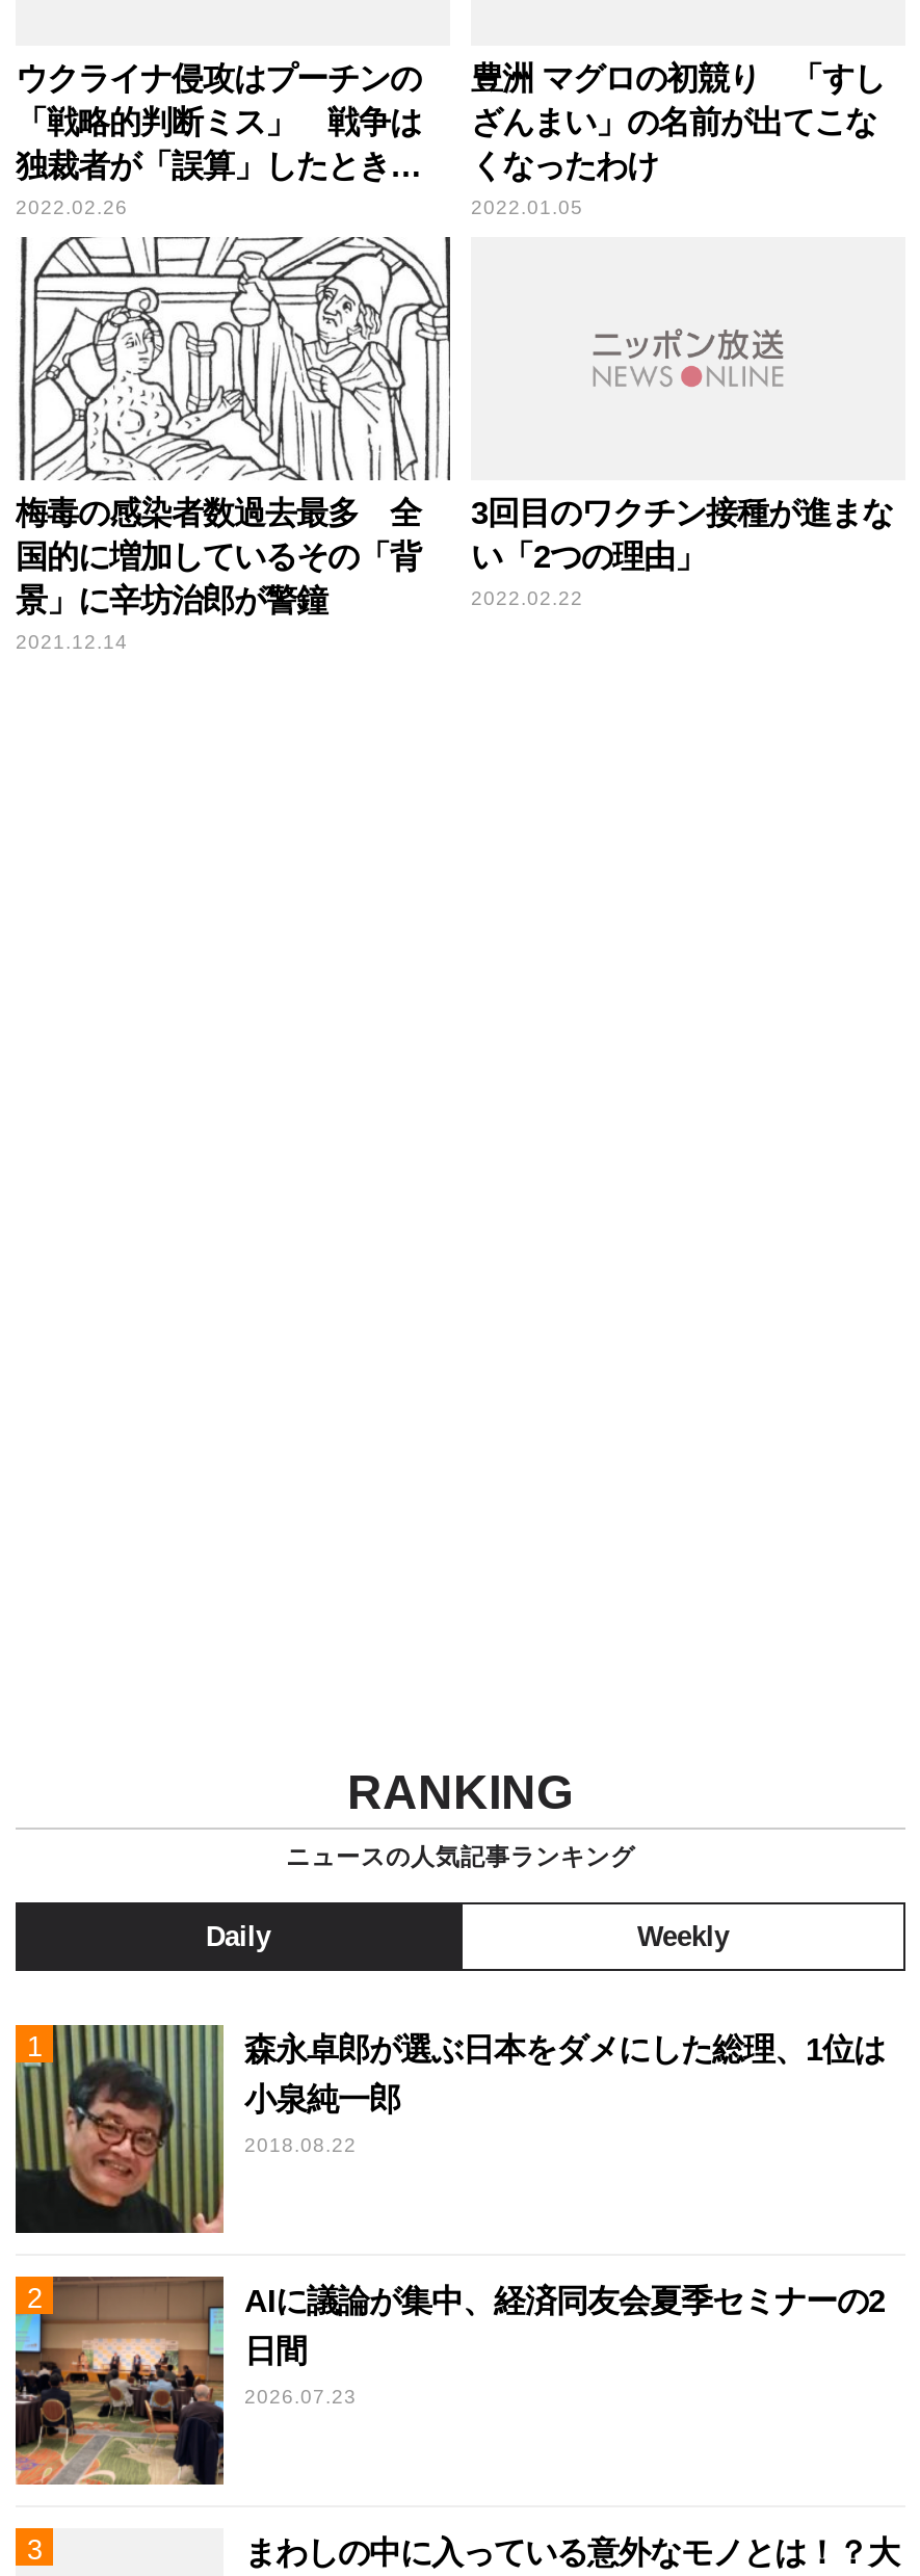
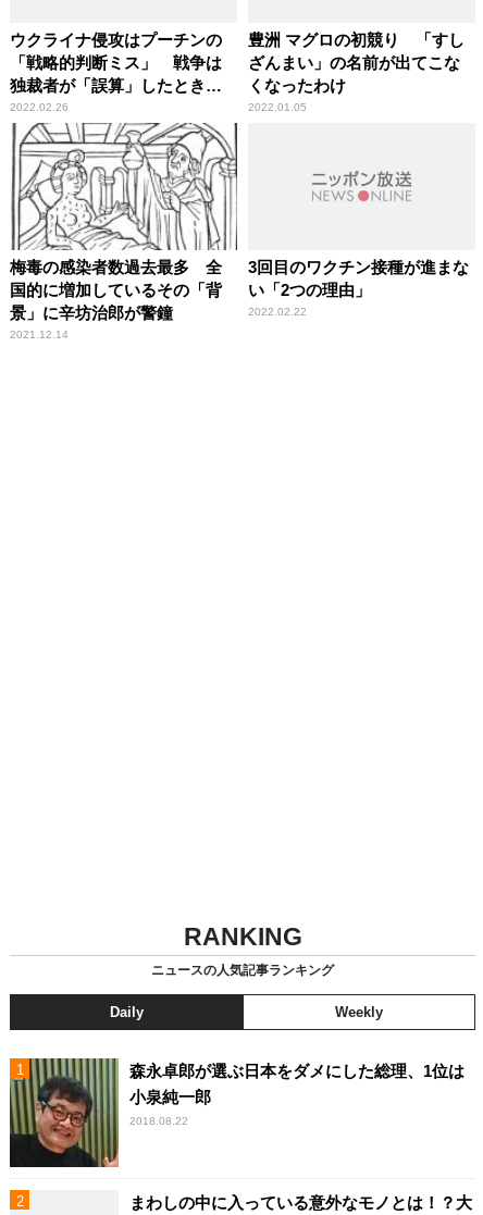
[14,2277,885,2487] [image] | AIに議論が集中、経済同友会夏季セミナーの2 | 日間 | 2026.07.23 -> none

